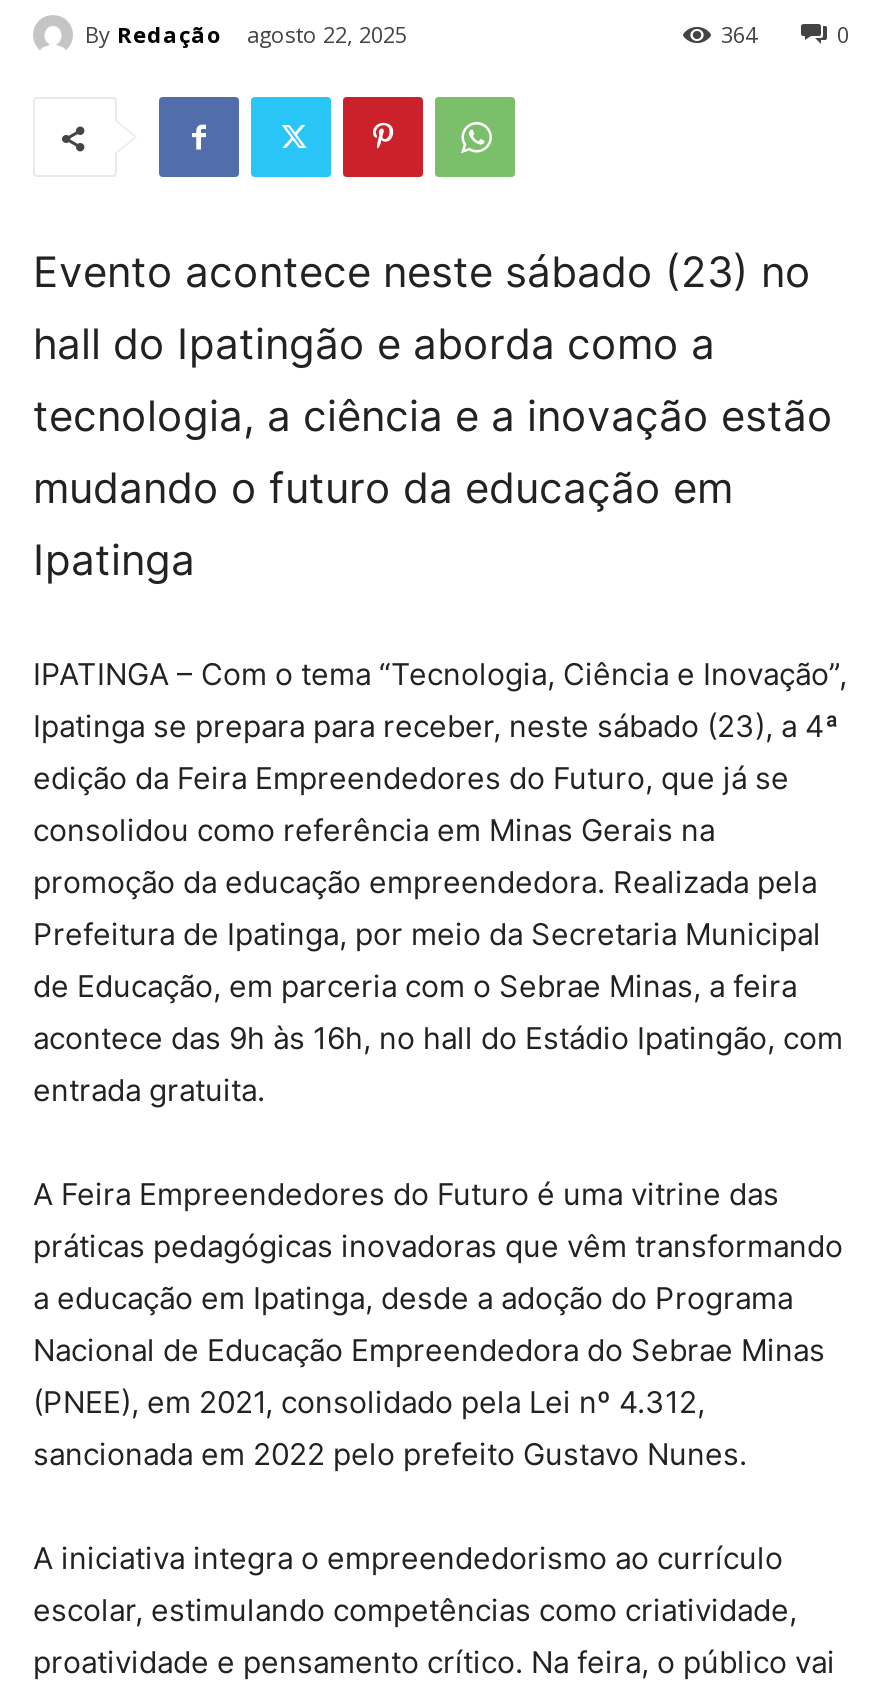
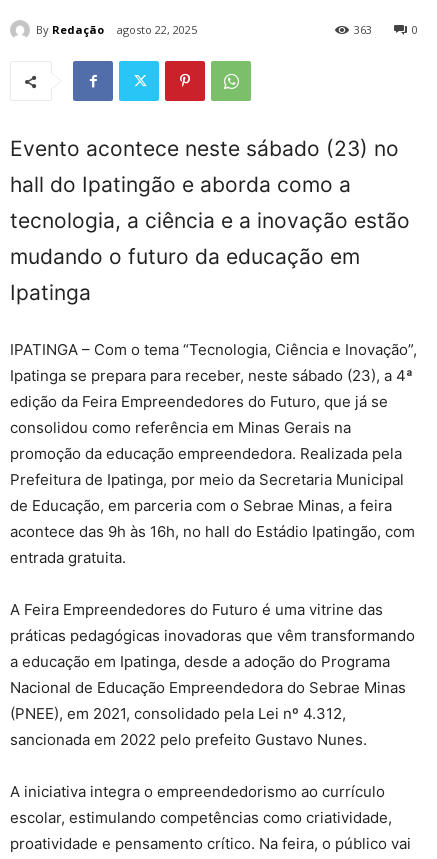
[721,19,757,49] 364 -> [354,22,372,37] 363

